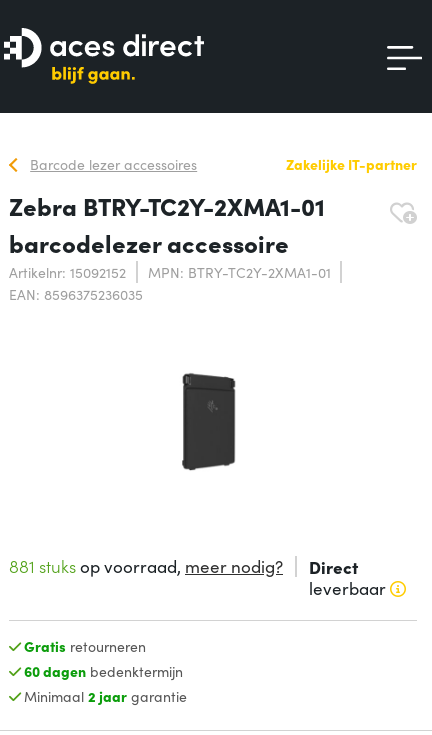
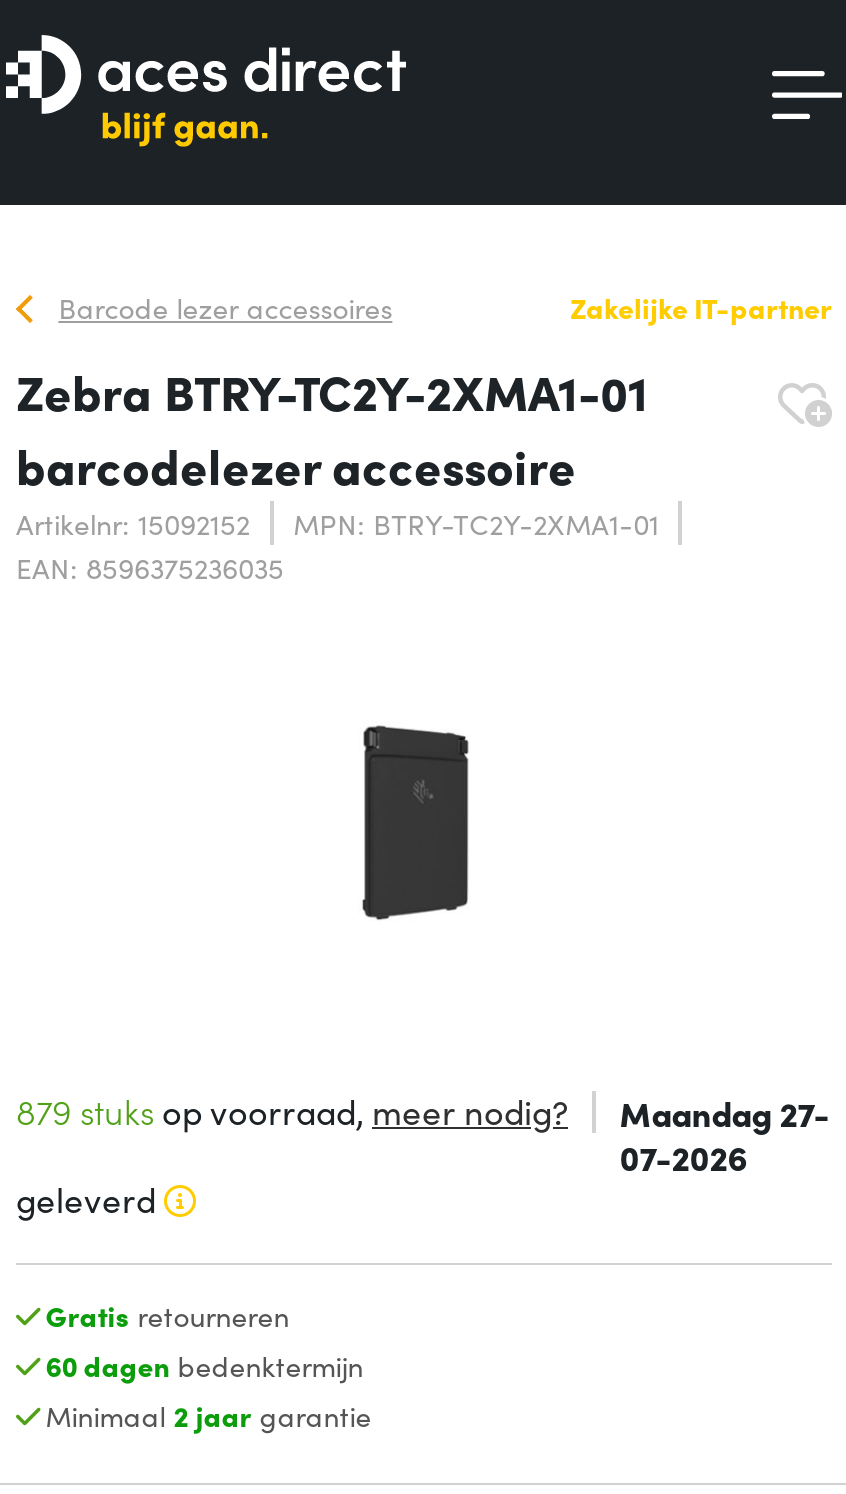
[9,554,386,600] 881 stuks op voorraad, meer nodig? | Direct | leverbaar -> [16,1087,830,1223] 879 stuks op voorraad, meer nodig? | Maandag 27- | 07-2026 | geleverd

